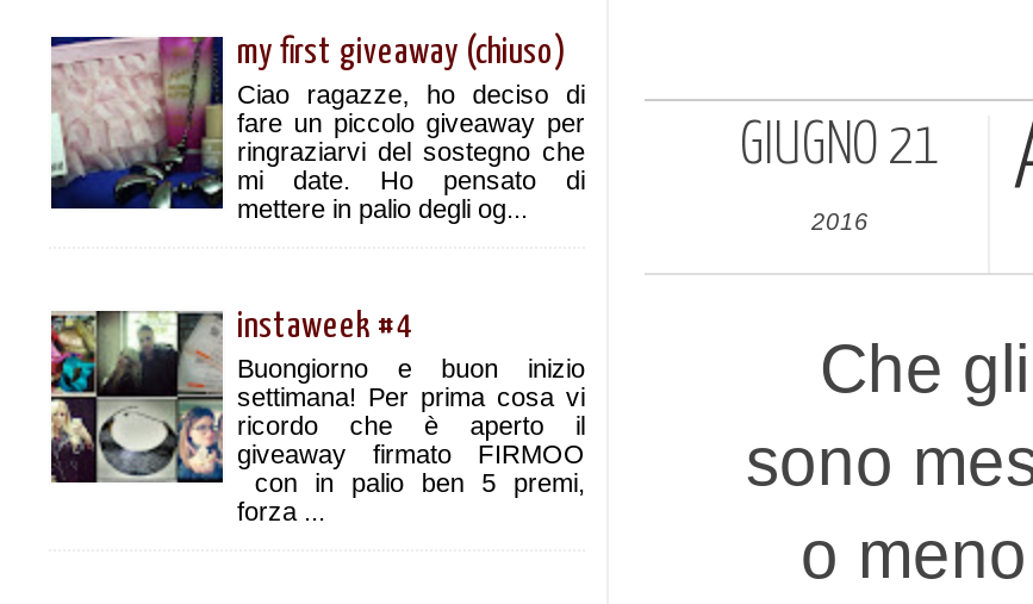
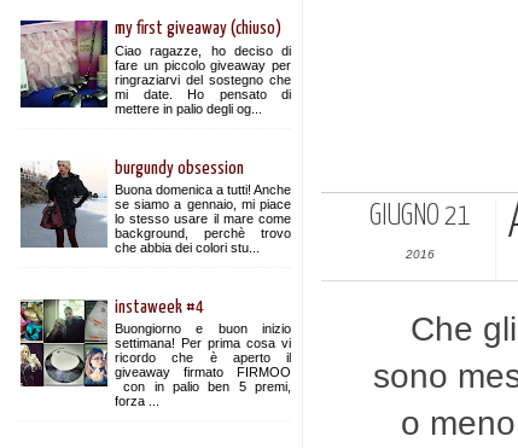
none -> [21,159,291,255] [image] | burgundy obsession | Buona domenica a tutti! Anche | se siamo a gennaio, mi piace | lo stesso usare il mare come | background, perchè trovo | che abbia dei colori stu...

